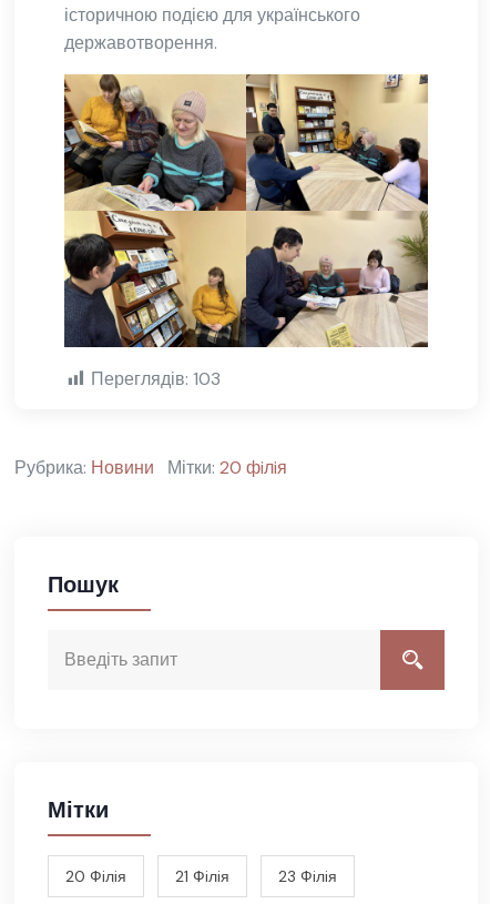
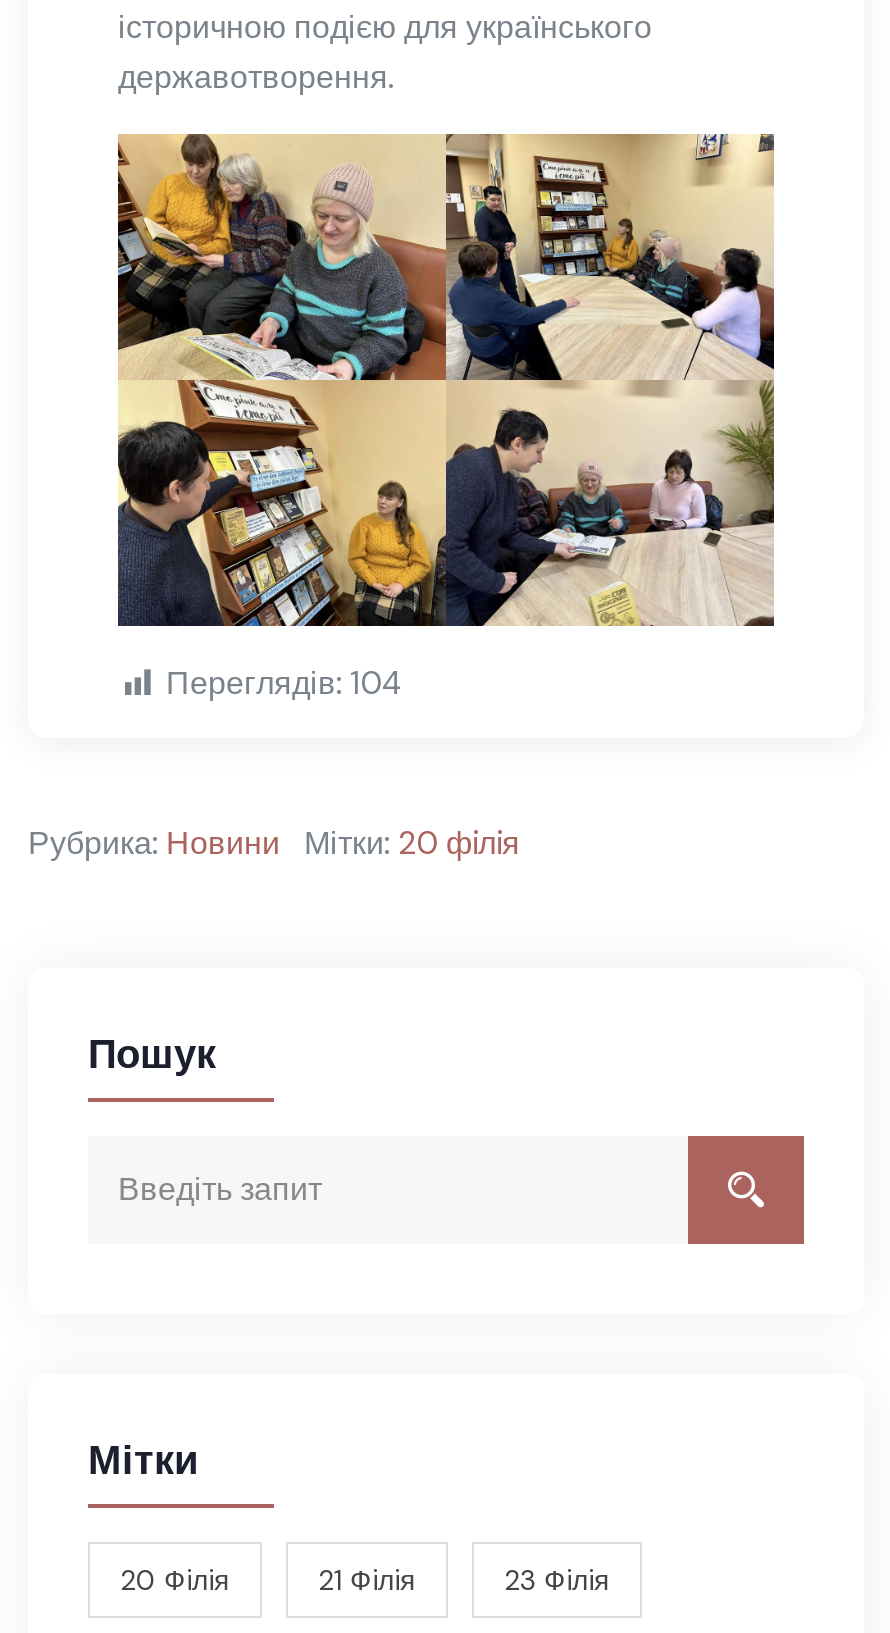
[91,367,221,390] Переглядів: 103 -> [166,661,404,703] Переглядів: 104

